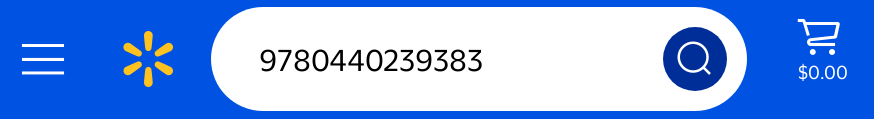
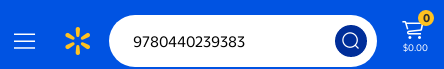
none -> [422,11,429,25] 0

